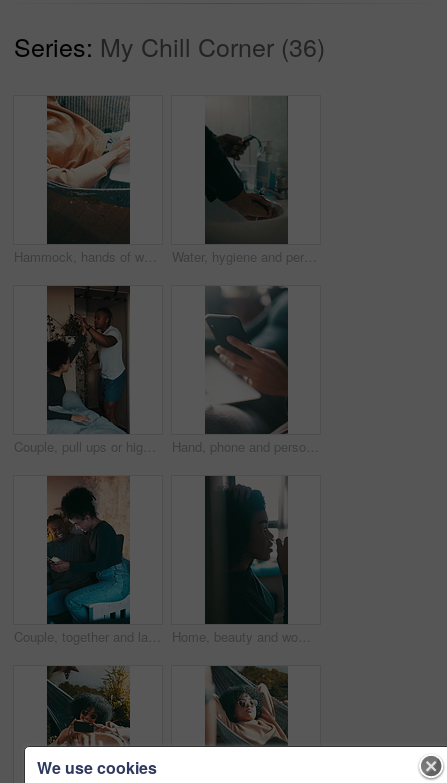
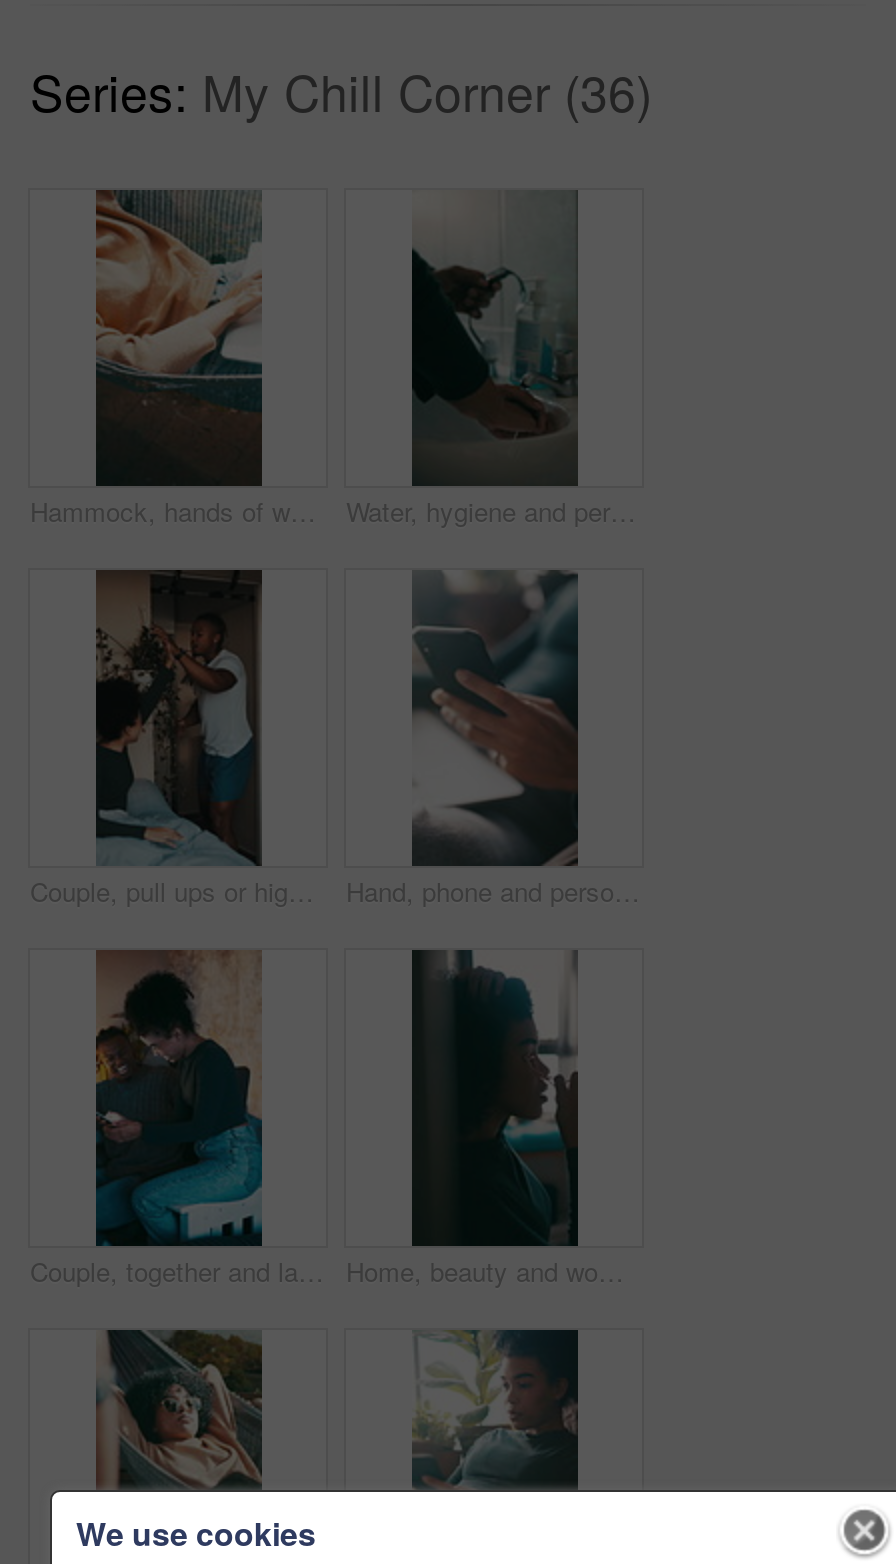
[47,666,129,744] [image] -> [98,1330,262,1488] [image]
[205,666,287,744] [image] -> [414,1330,578,1488] [image]

